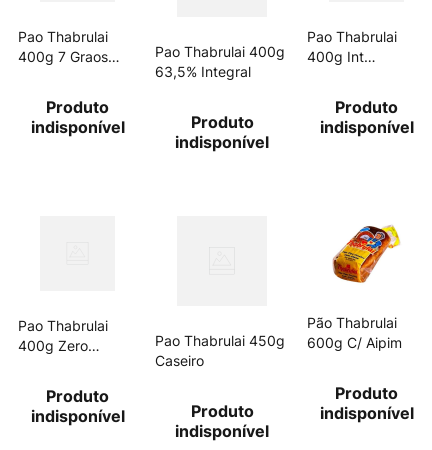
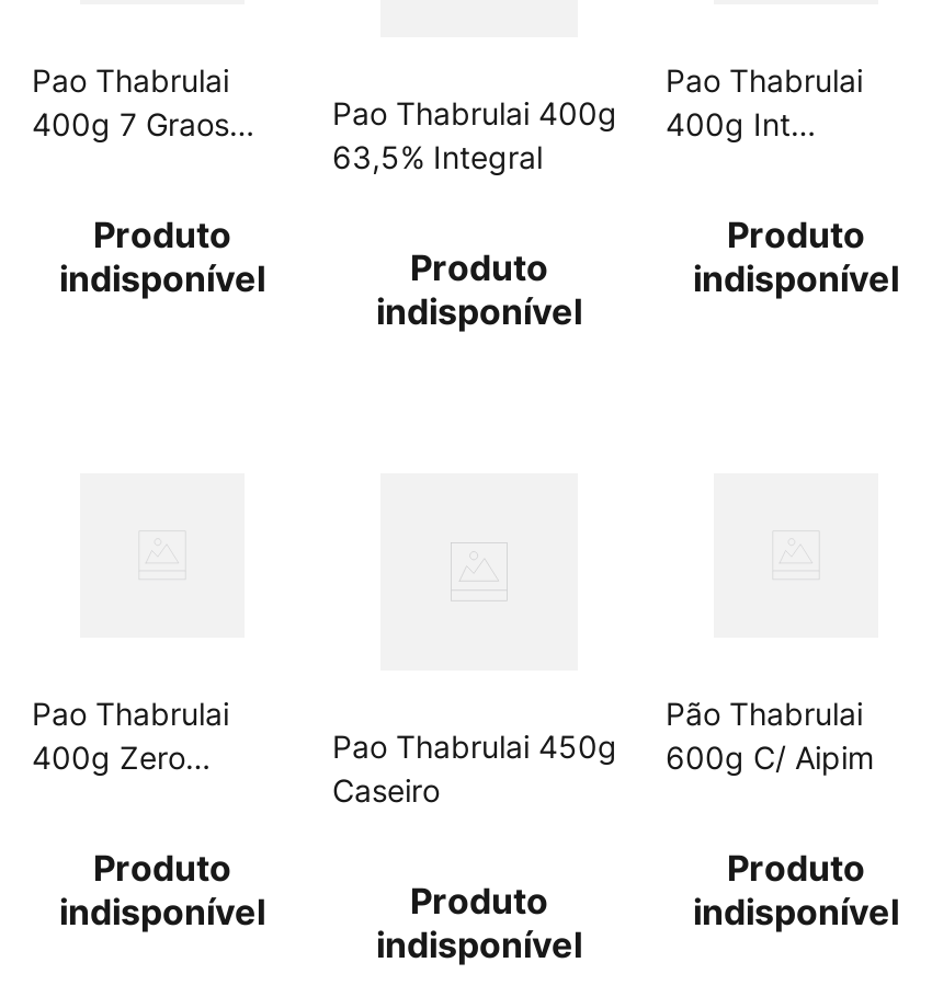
[332,225,401,284] [image] -> none

